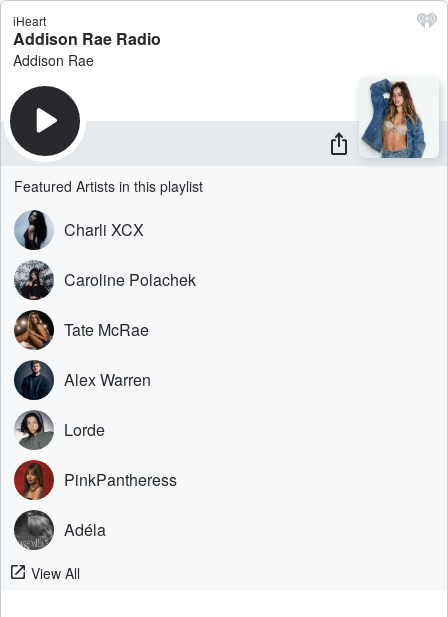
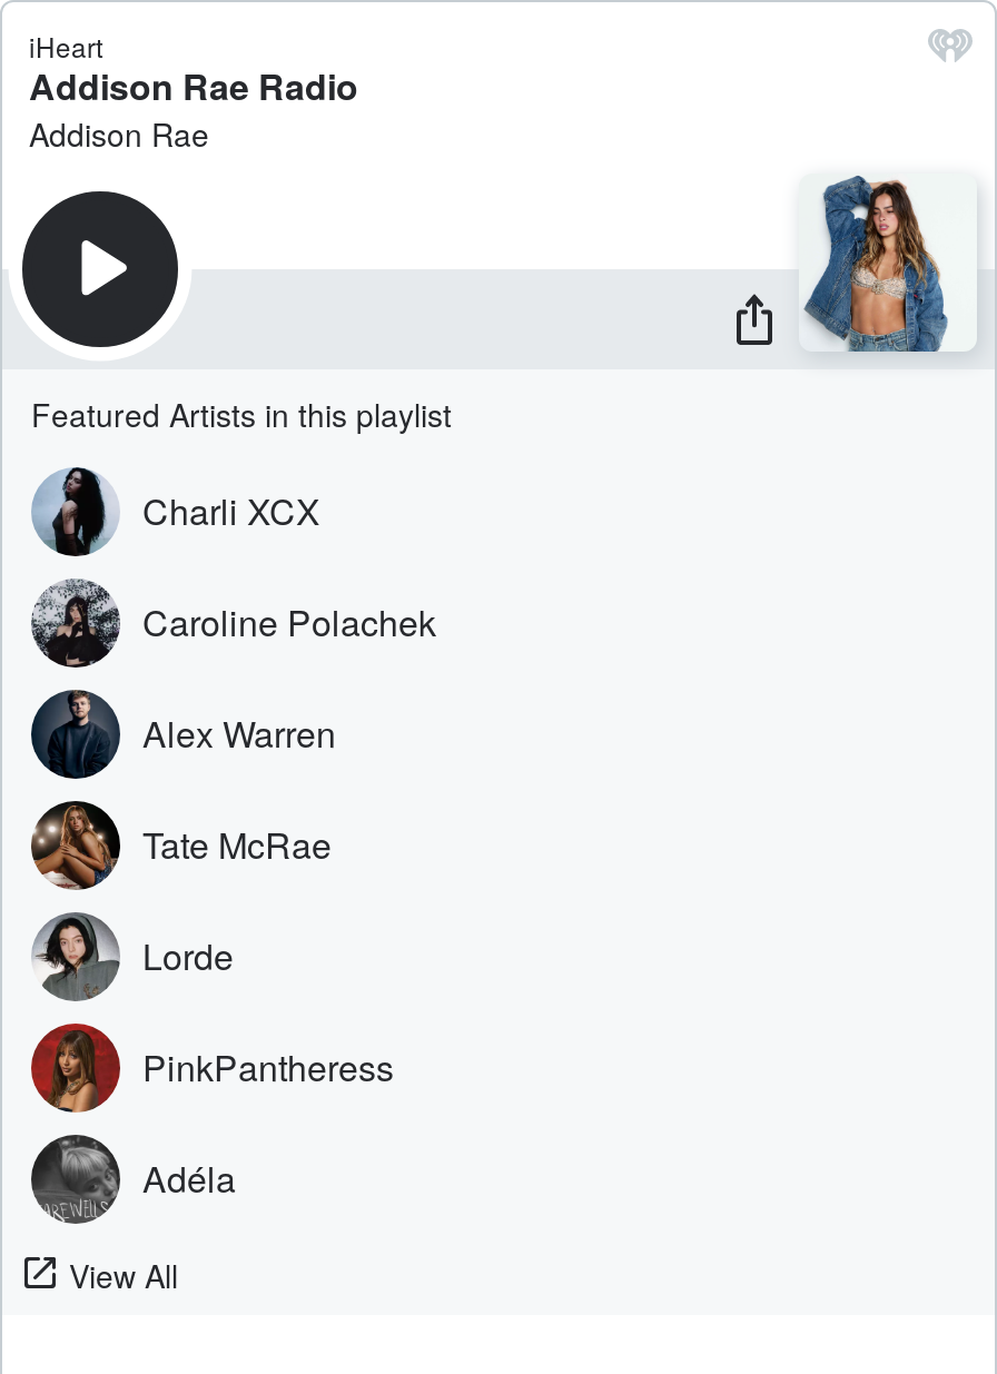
moved [13,308,149,351] -> [29,797,332,892]: [image] | Tate McRae
moved [14,360,151,400] -> [31,690,336,779]: [image] | Alex Warren

